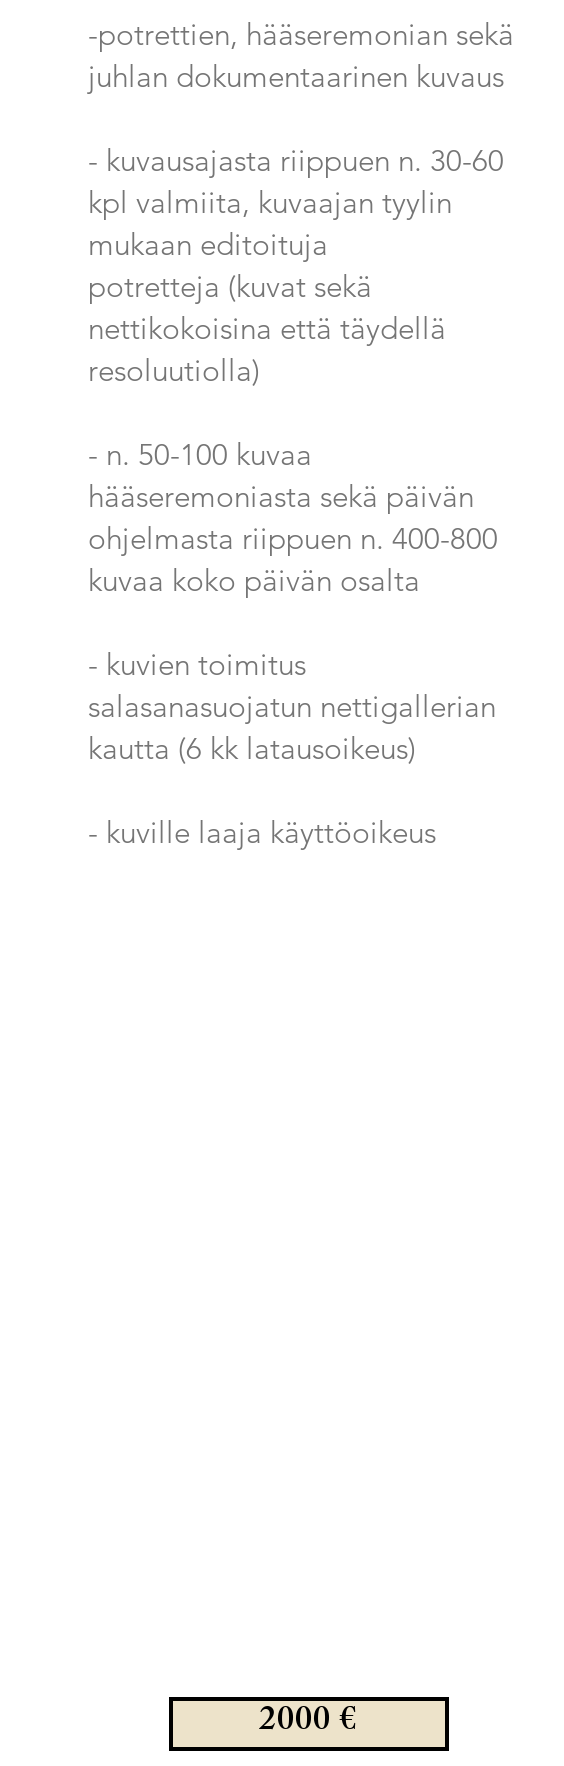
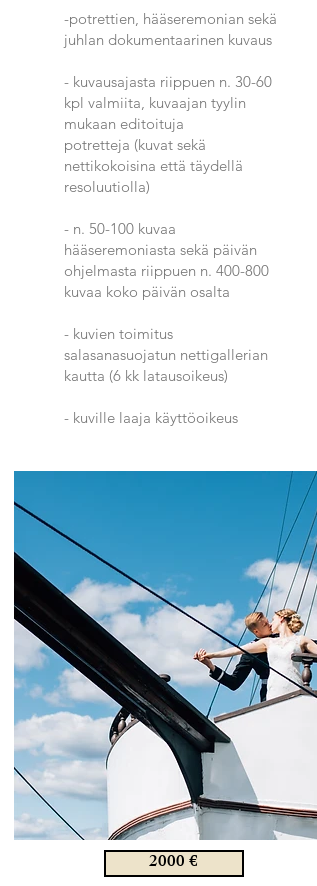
none -> [13,470,314,841] [image]

